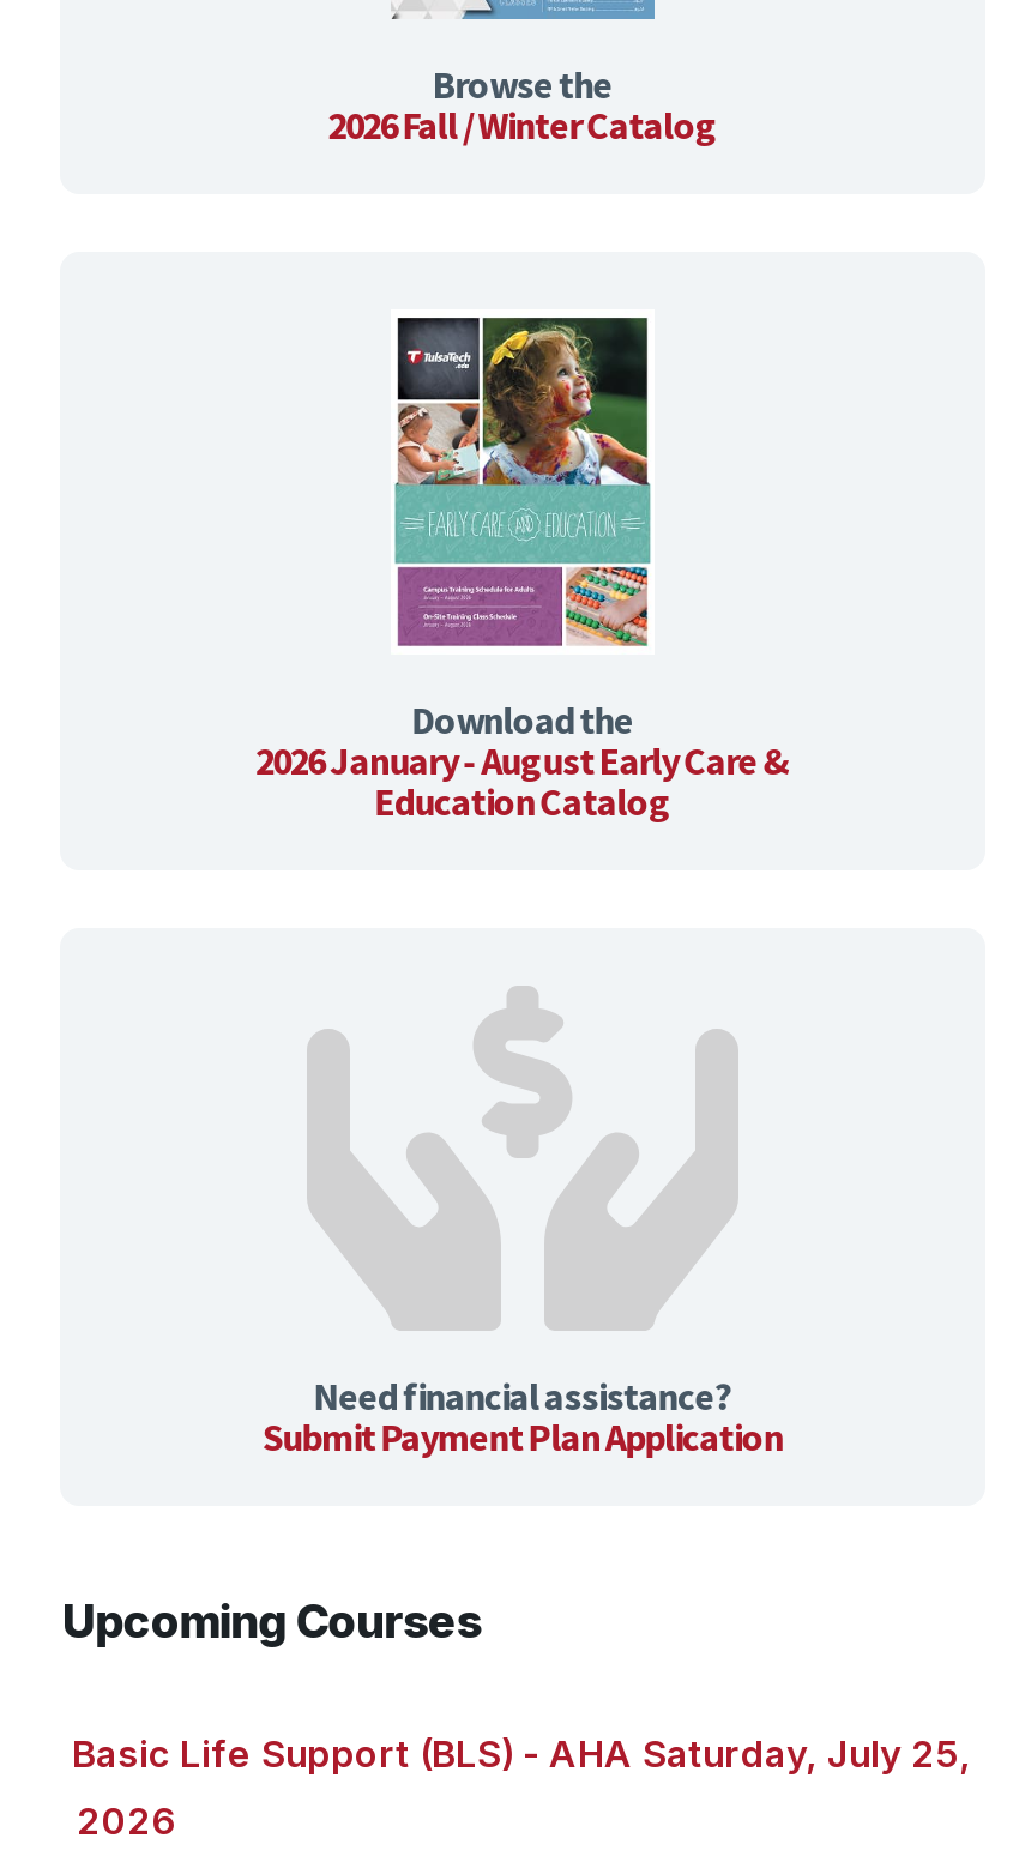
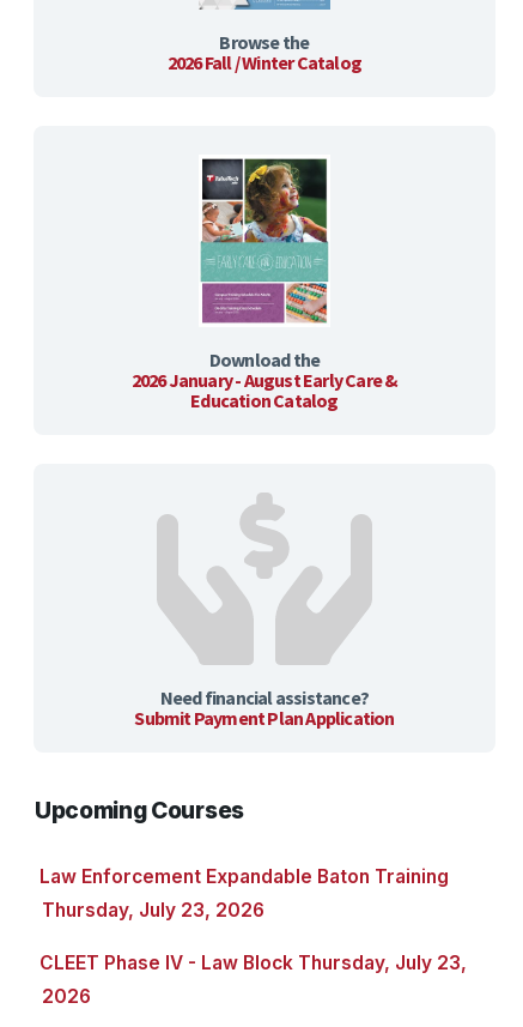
[72,1732,971,1777] Basic Life Support (BLS) - AHA Saturday, July 25, -> [39,865,467,975] Law Enforcement Expandable Baton Training | Thursday, July 23, 2026 | CLEET Phase IV - Law Block Thursday, July 23,

